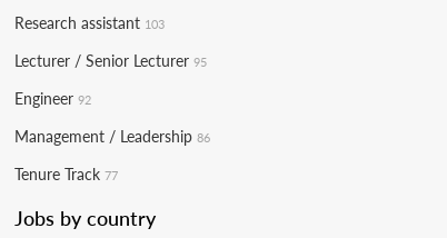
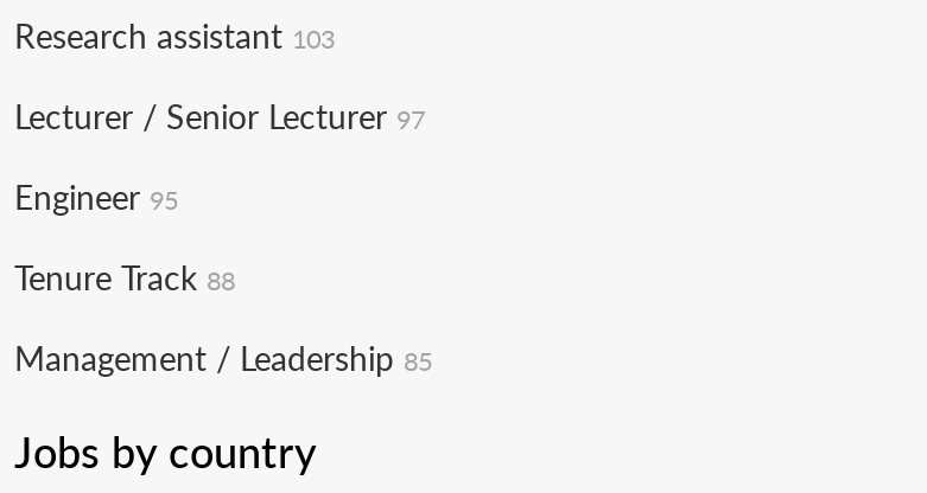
[14,49,207,71] Lecturer / Senior Lecturer 95 -> [14,91,425,139] Lecturer / Senior Lecturer 97
[14,87,91,109] Engineer 92 -> [14,172,178,219] Engineer 95
[14,125,210,147] Management / Leadership 86 -> [14,252,235,300] Tenure Track 88
[14,162,118,185] Tenure Track 77 -> [14,333,432,380] Management / Leadership 85

